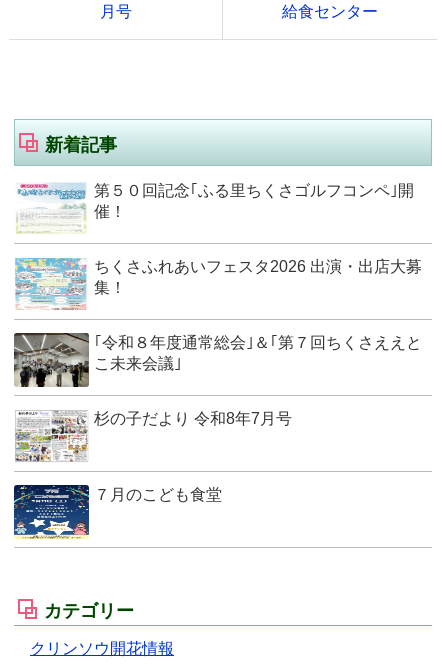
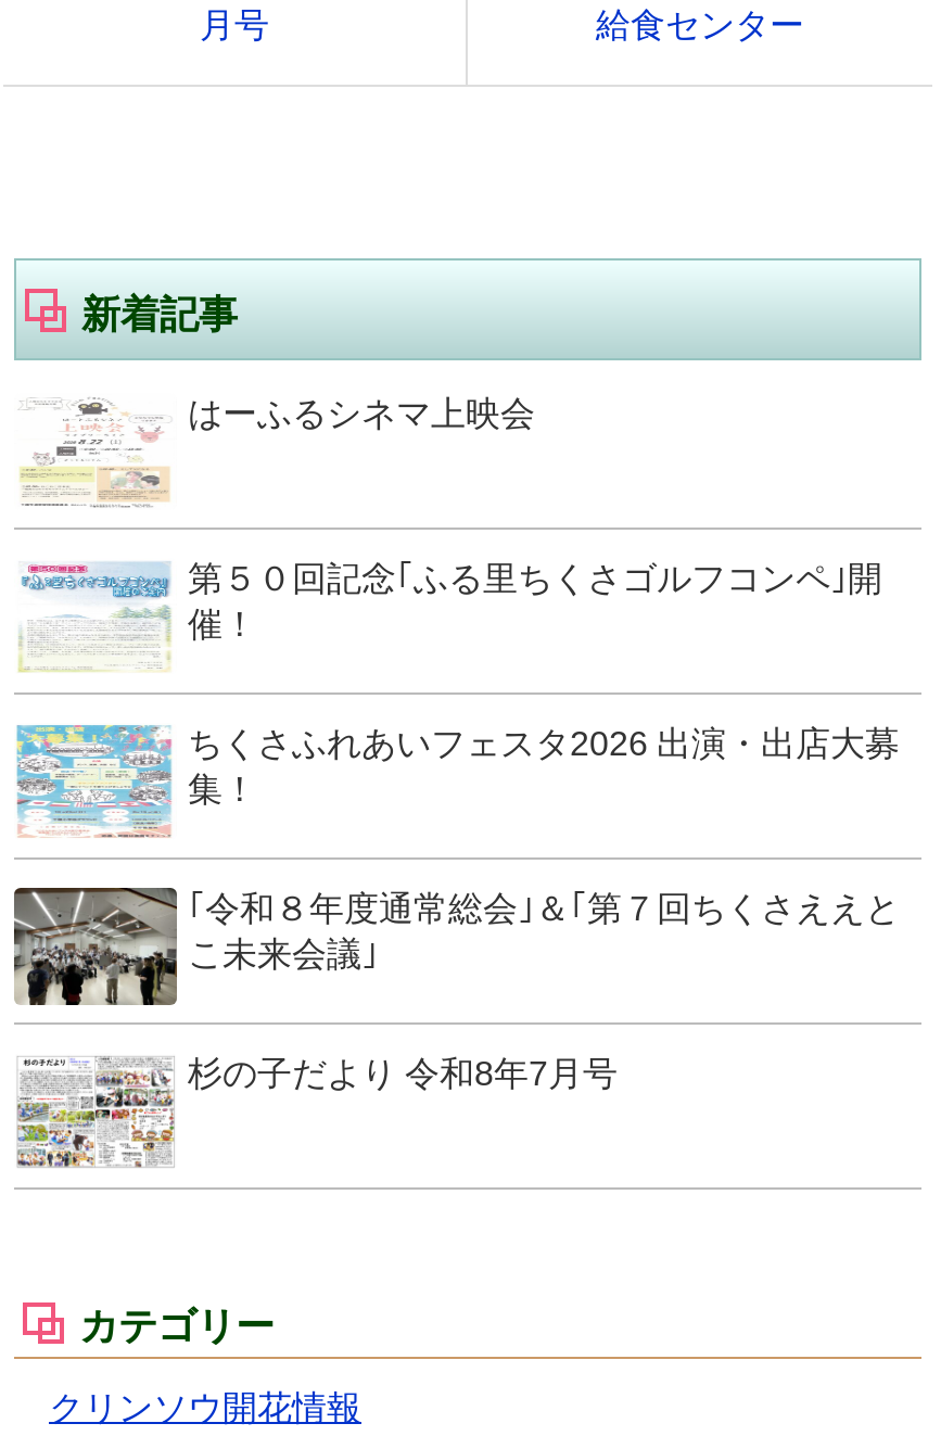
none -> [18,395,535,508] [image] | はーふるシネマ上映会
moved [14,182,422,427] -> [14,560,900,1092]: [image] | 第５０回記念｢ふる里ちくさゴルフコンペ｣開 | 催！ | ちくさふれあいフェスタ2026 出演・出店大募 | 集！ | ｢令和８年度通常総会｣＆｢第７回ちくさええと | こ未来会議｣ | 杉の子だより 令和8年7月号
moved [14,410,91,463] -> [14,1055,181,1170]: [image]
[13,484,222,540] [image] | ７月のこども食堂 -> none

